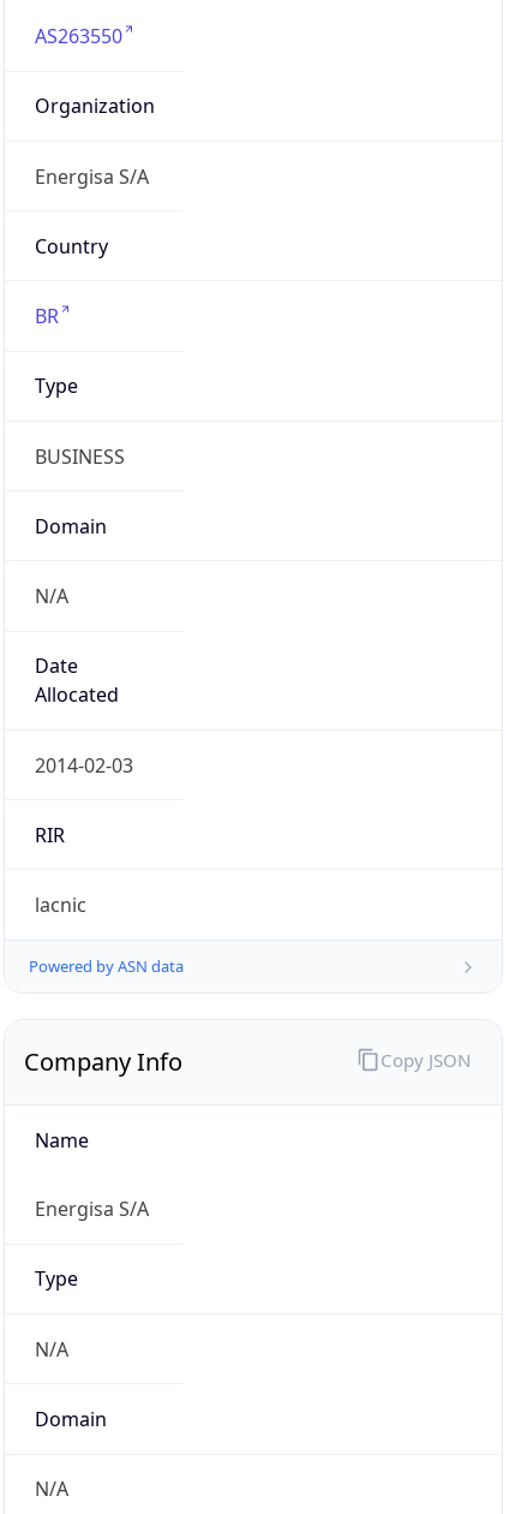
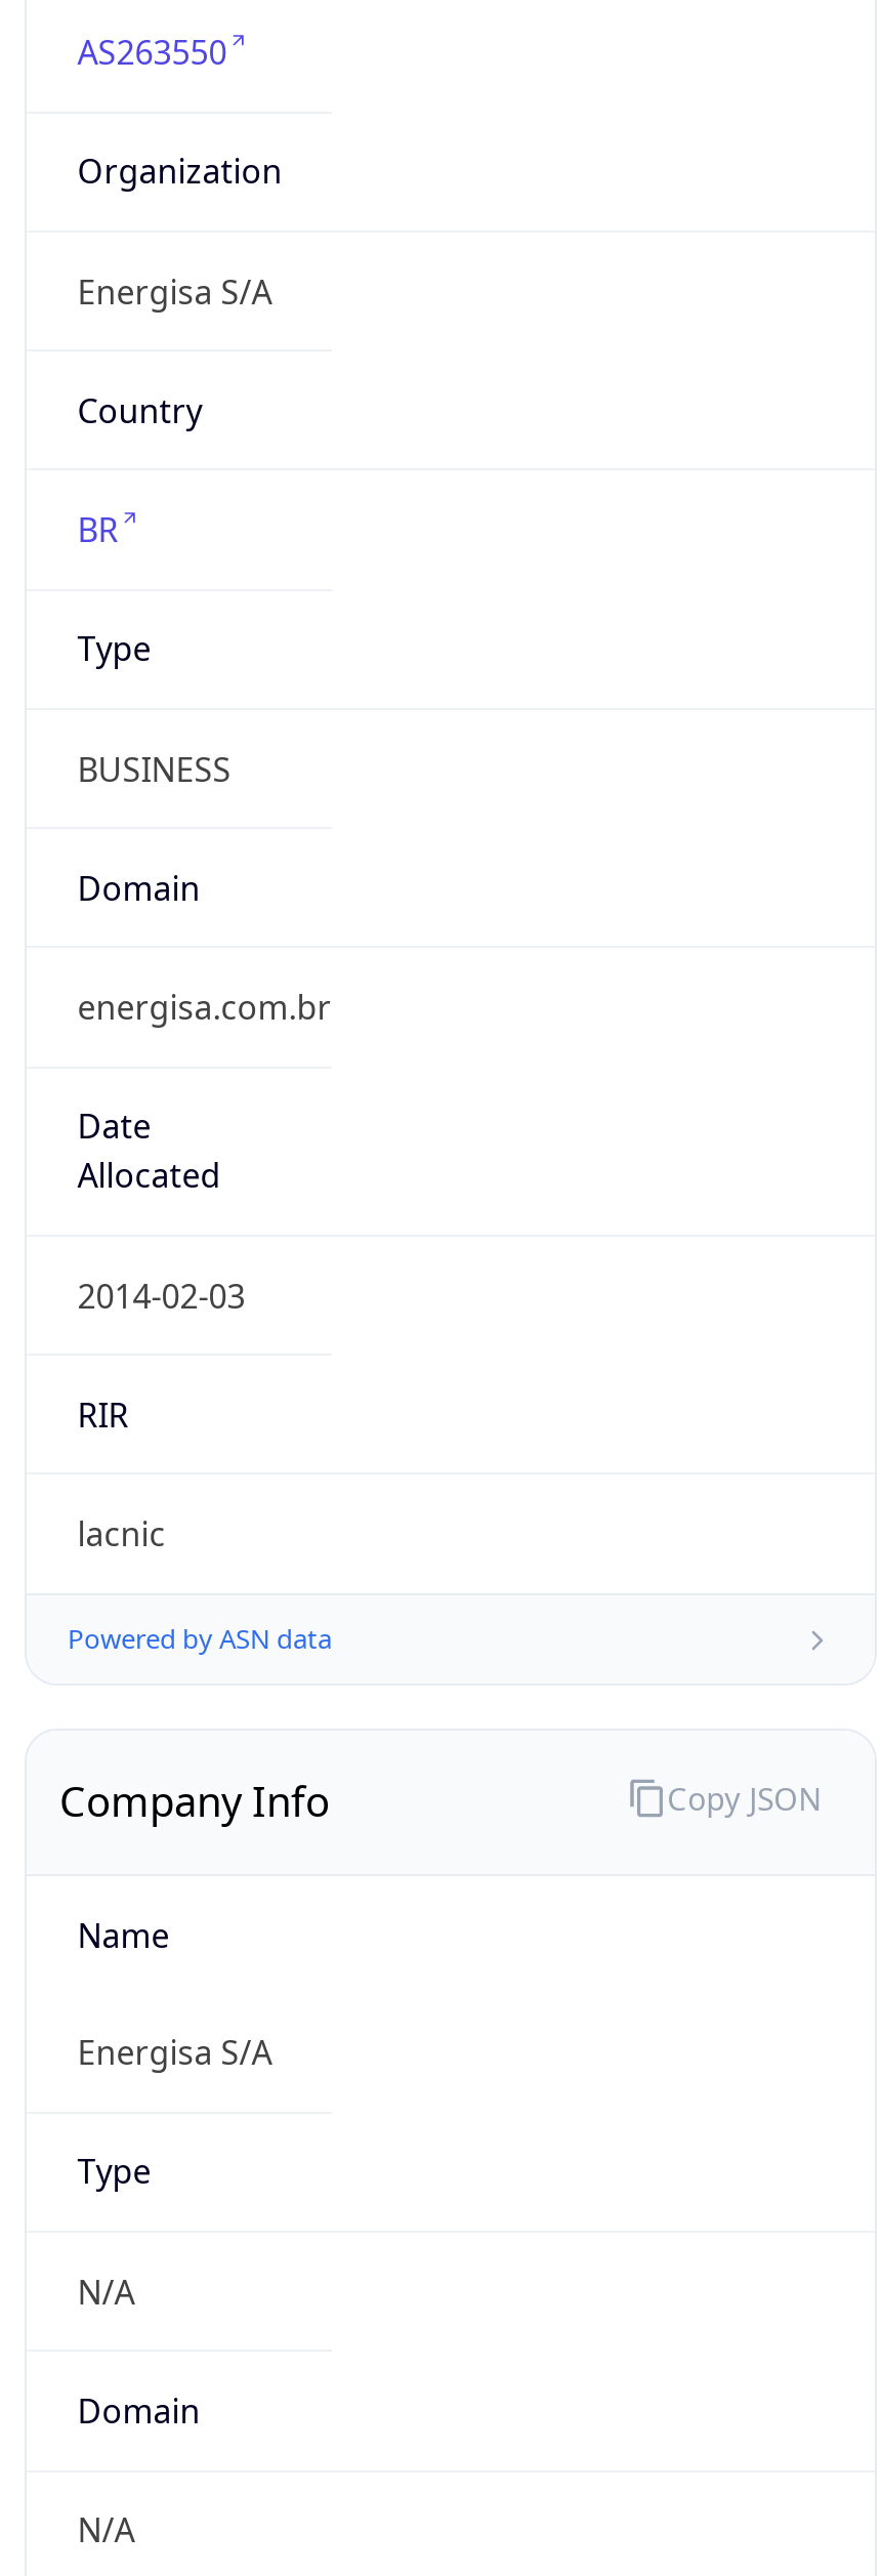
[35,583,68,609] N/A -> [77,985,331,1030] energisa.com.br

